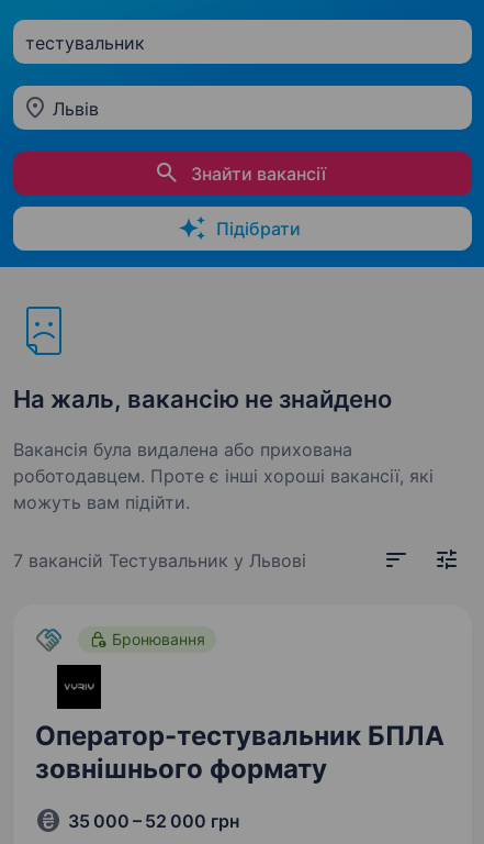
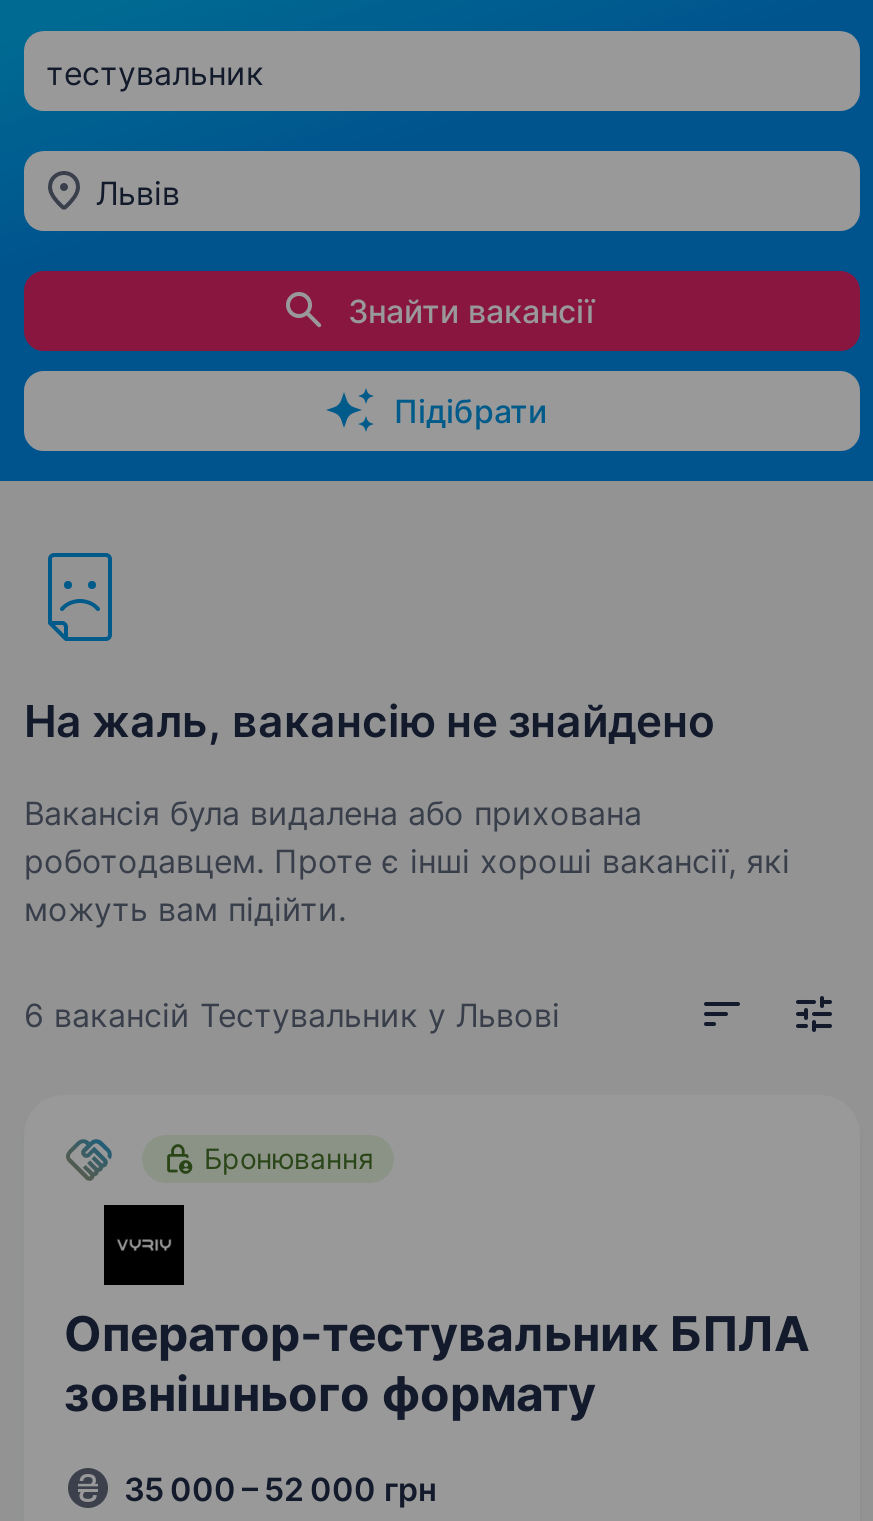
[13,549,306,571] 7 вакансій Тестувальник у Львові -> [24,995,560,1035] 6 вакансій Тестувальник у Львові

